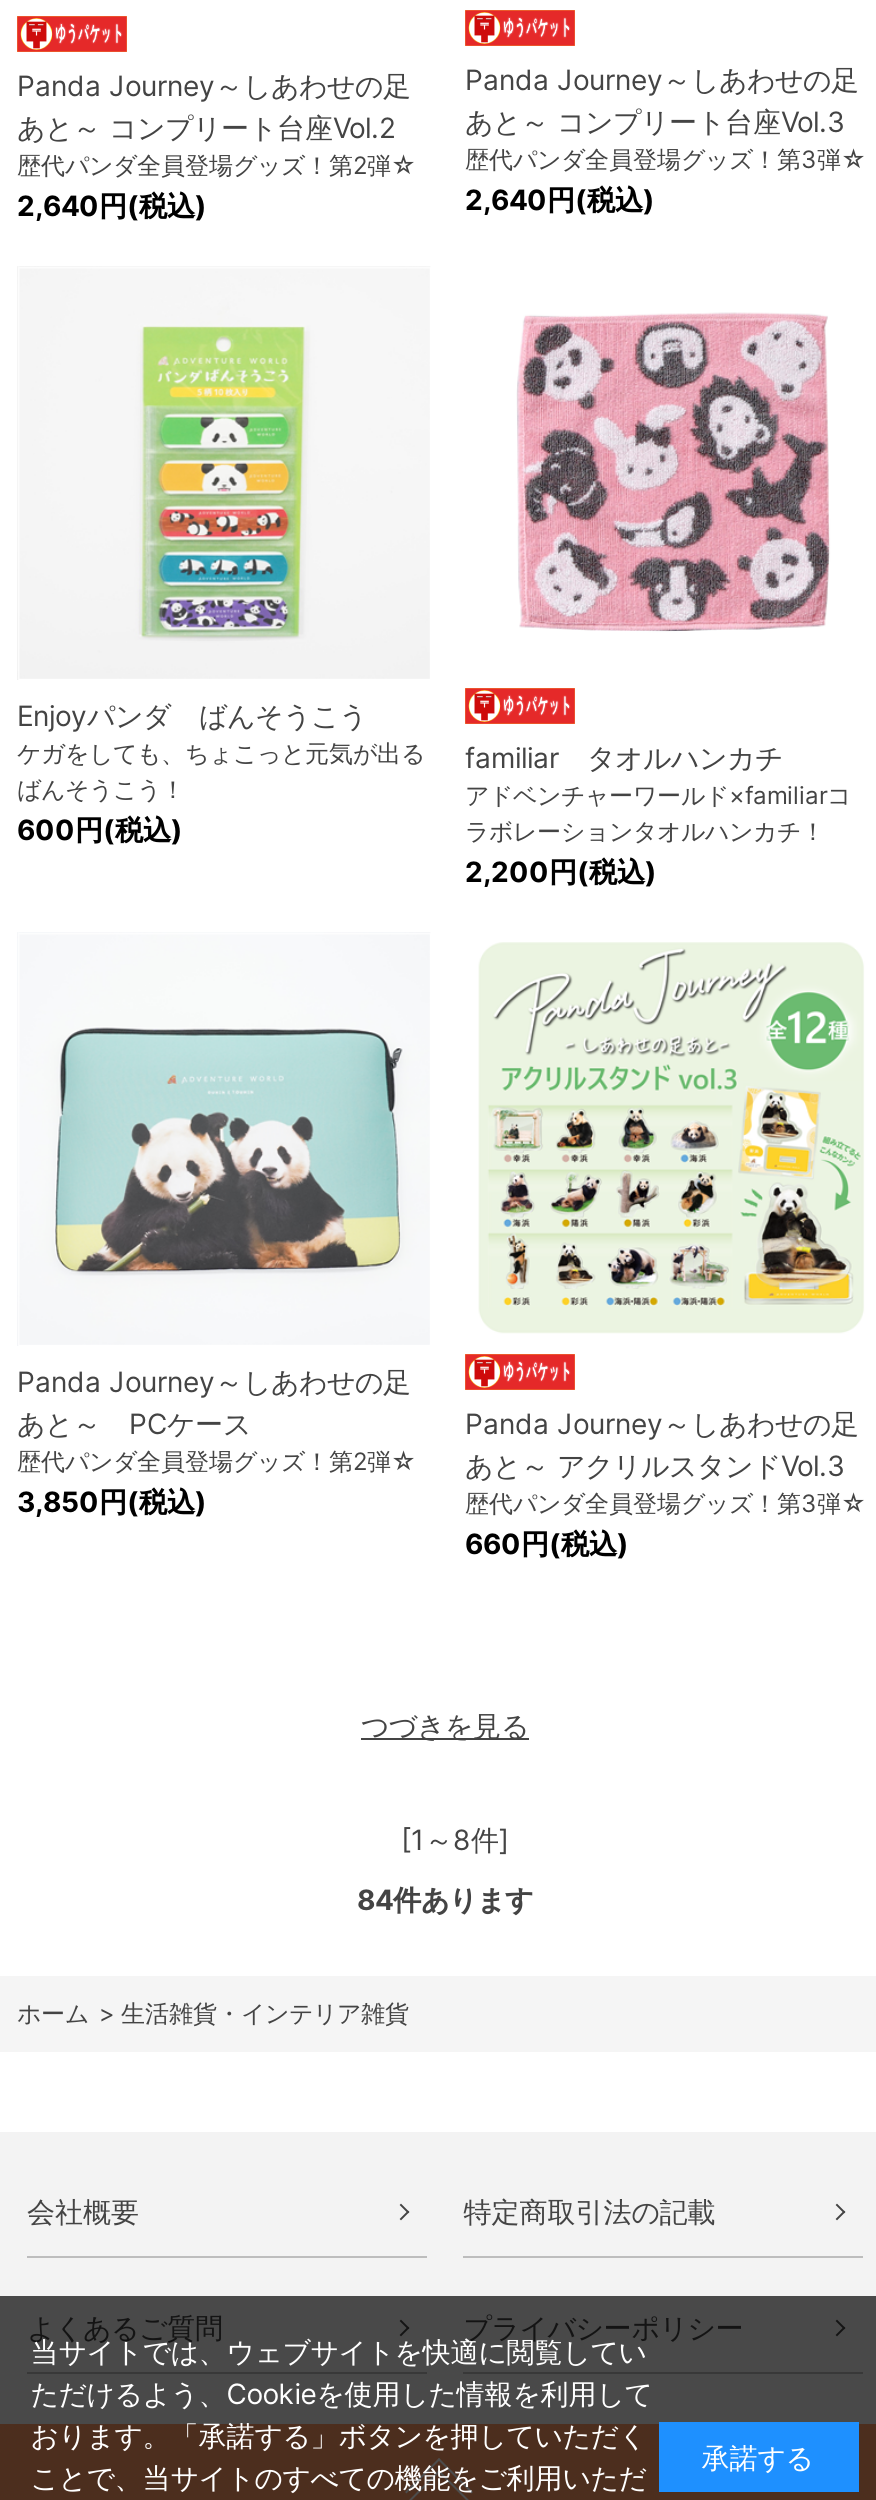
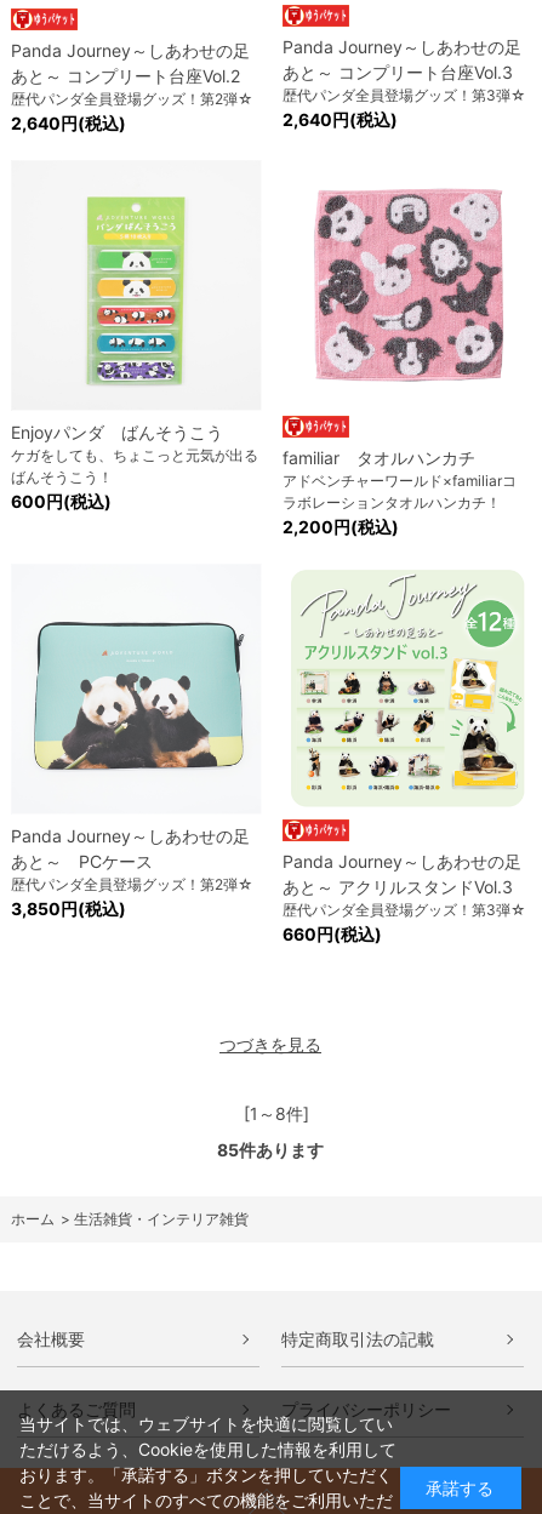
[357,1882,533,1916] 84件あります -> [217,1139,324,1160] 85件あります

